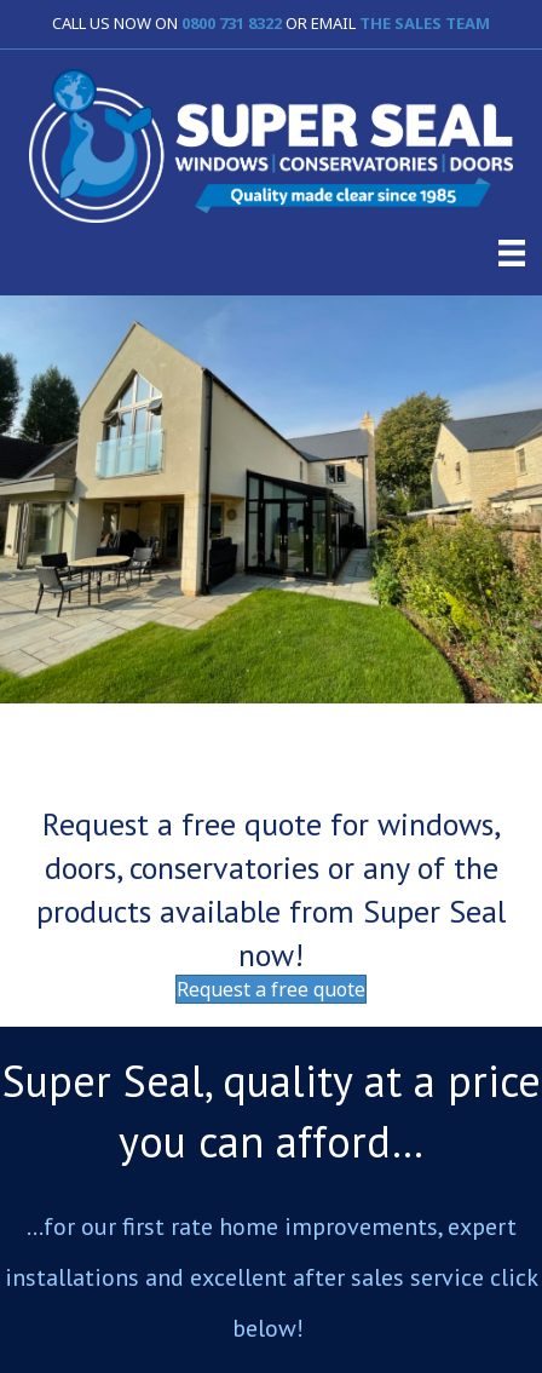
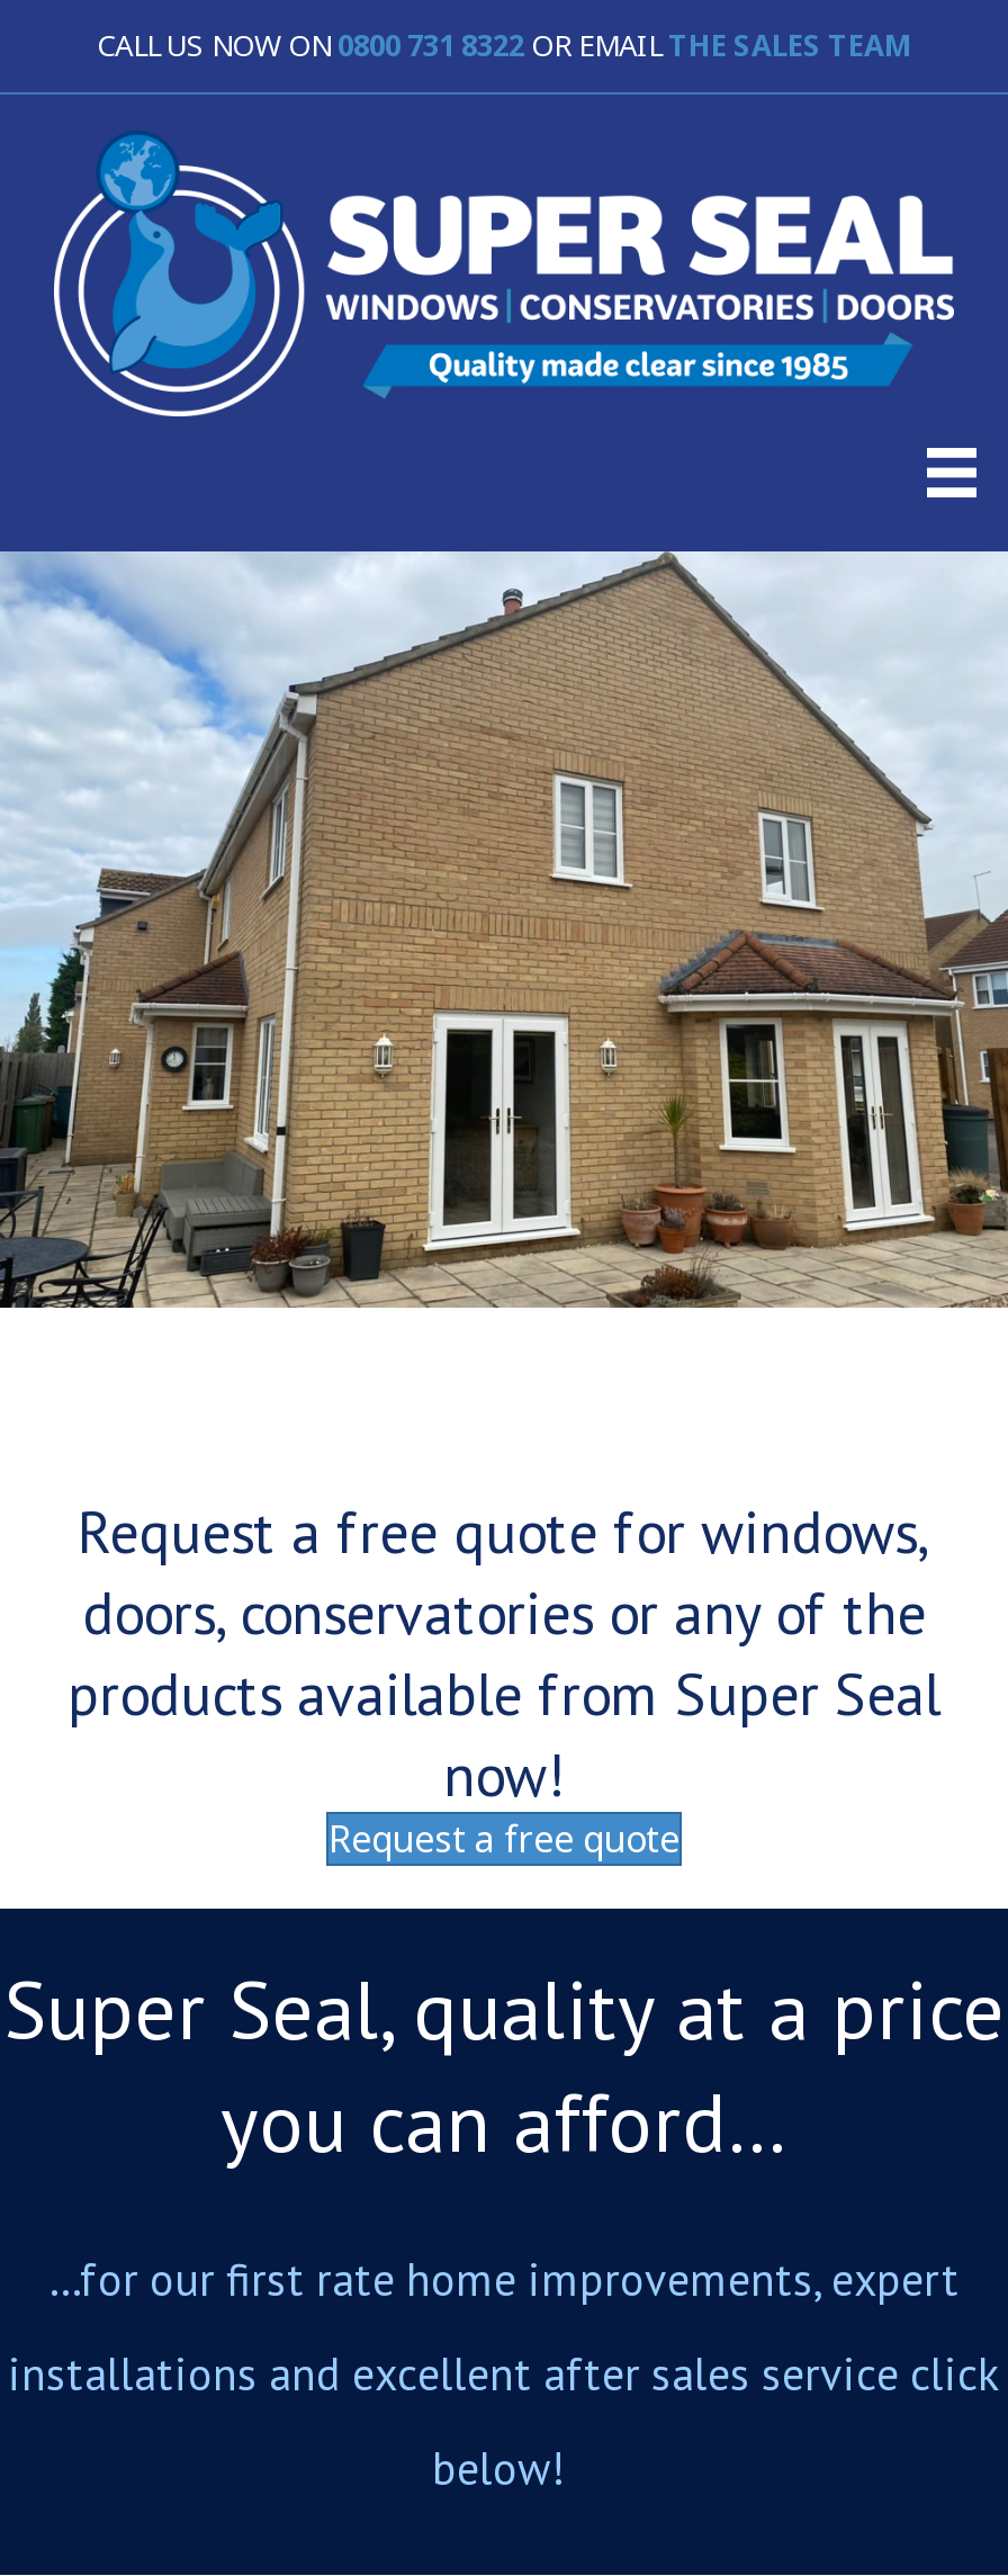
[4,295,538,705] [image] -> [7,551,1001,1310] [image]

